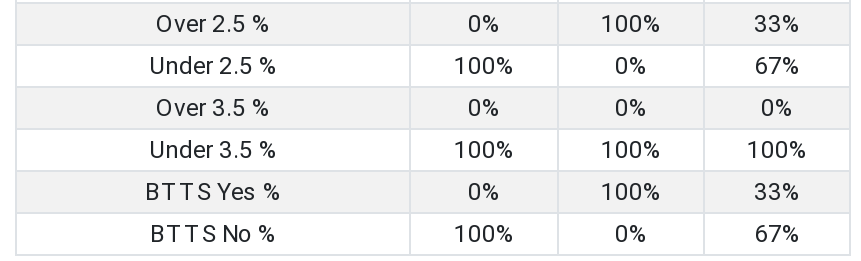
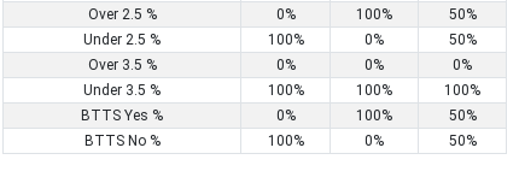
[754,10,800,38] 33% -> [448,6,476,23] 50%
[754,52,800,80] 67% -> [448,31,476,48] 50%
[754,178,800,206] 33% -> [448,107,476,124] 50%
[754,220,800,248] 67% -> [448,132,476,149] 50%

